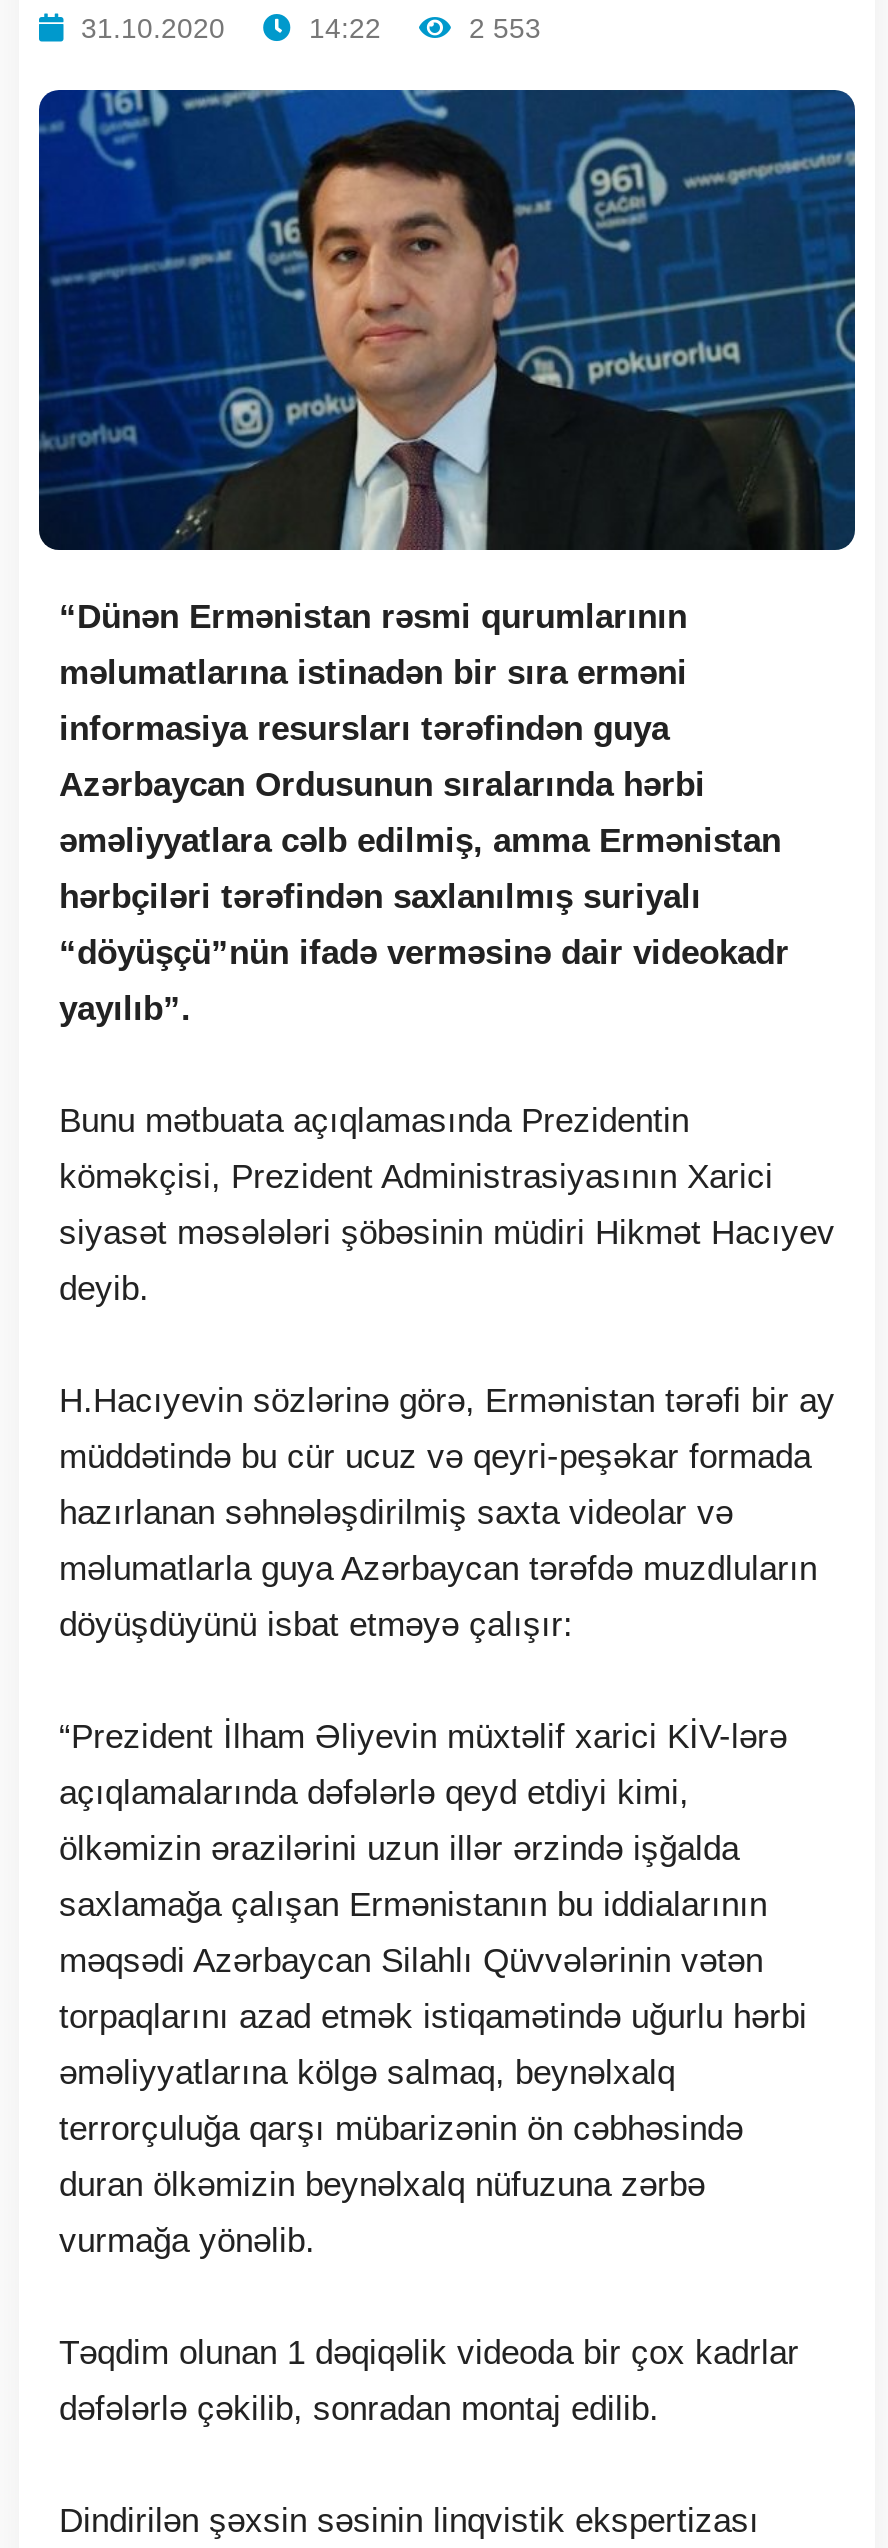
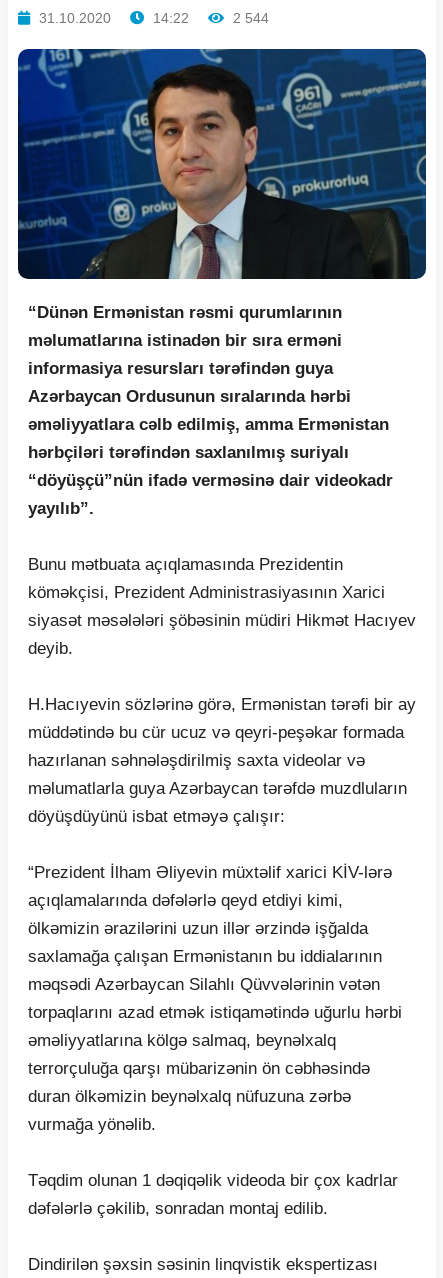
[461,12,541,44] 2 553 -> [229,10,269,26] 2 544

